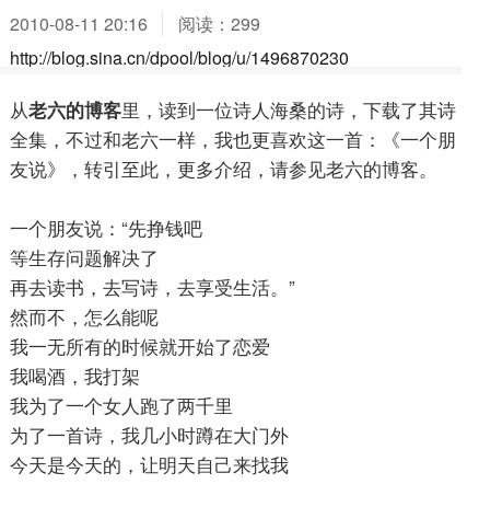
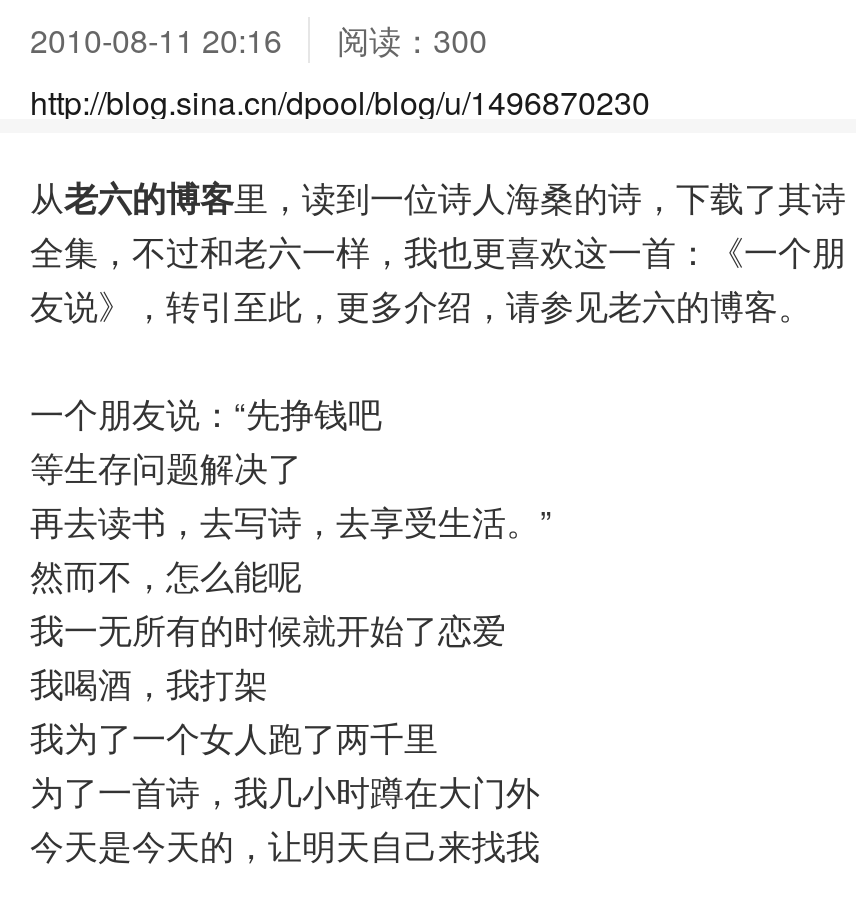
[10,11,260,36] 2010-08-11 20:16 阅读：299 -> [30,17,487,63] 2010-08-11 20:16 阅读：300

